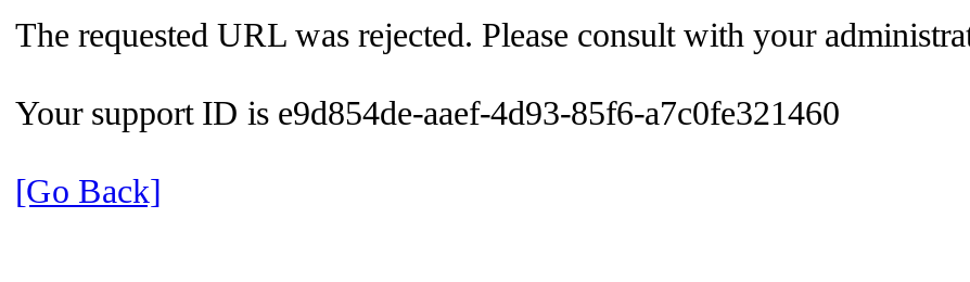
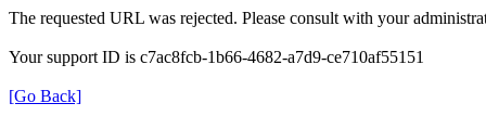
[15,94,840,131] Your support ID is e9d854de-aaef-4d93-85f6-a7c0fe321460 -> [9,48,424,66] Your support ID is c7ac8fcb-1b66-4682-a7d9-ce710af55151

